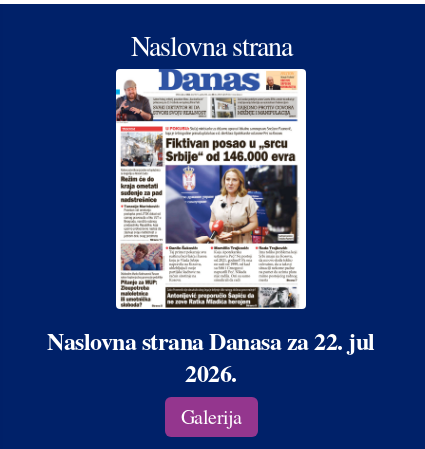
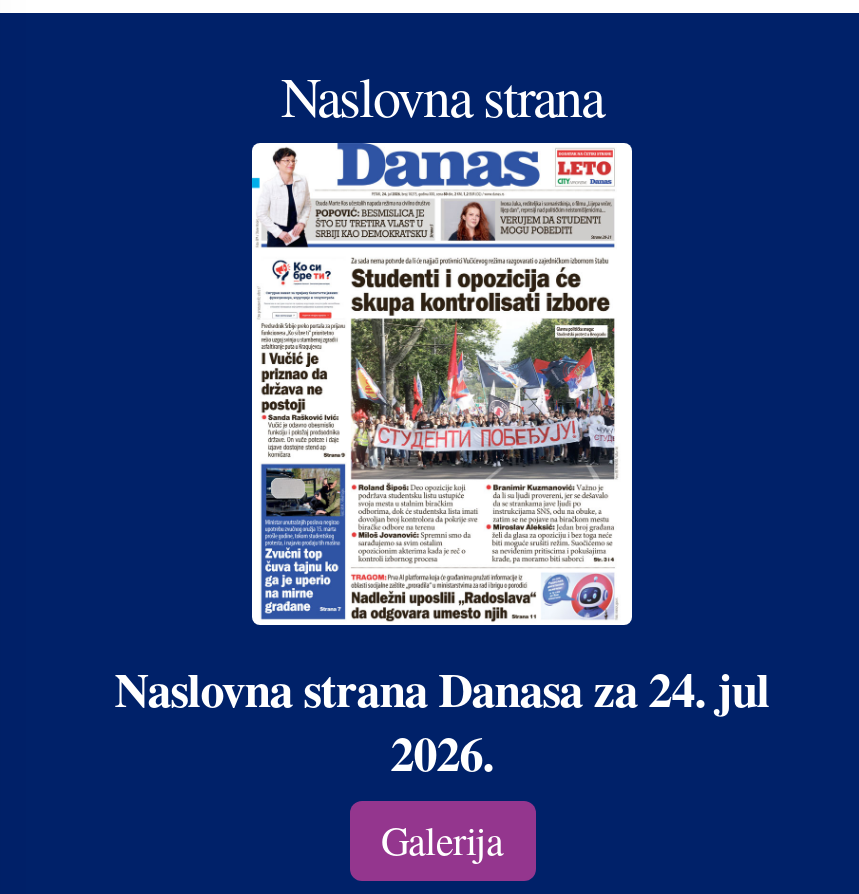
[47,70,375,358] [image] | Naslovna strana Danasa za 22. jul -> [114,145,770,723] [image] | Naslovna strana Danasa za 24. jul

